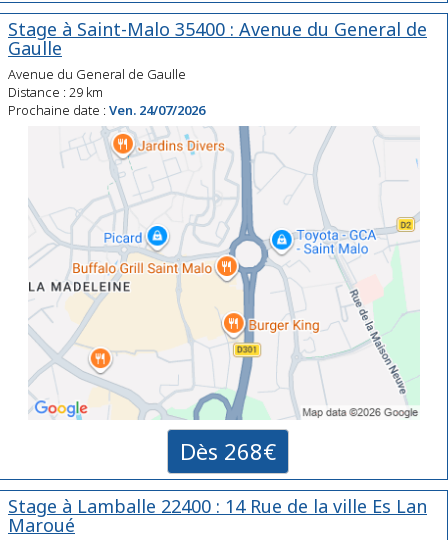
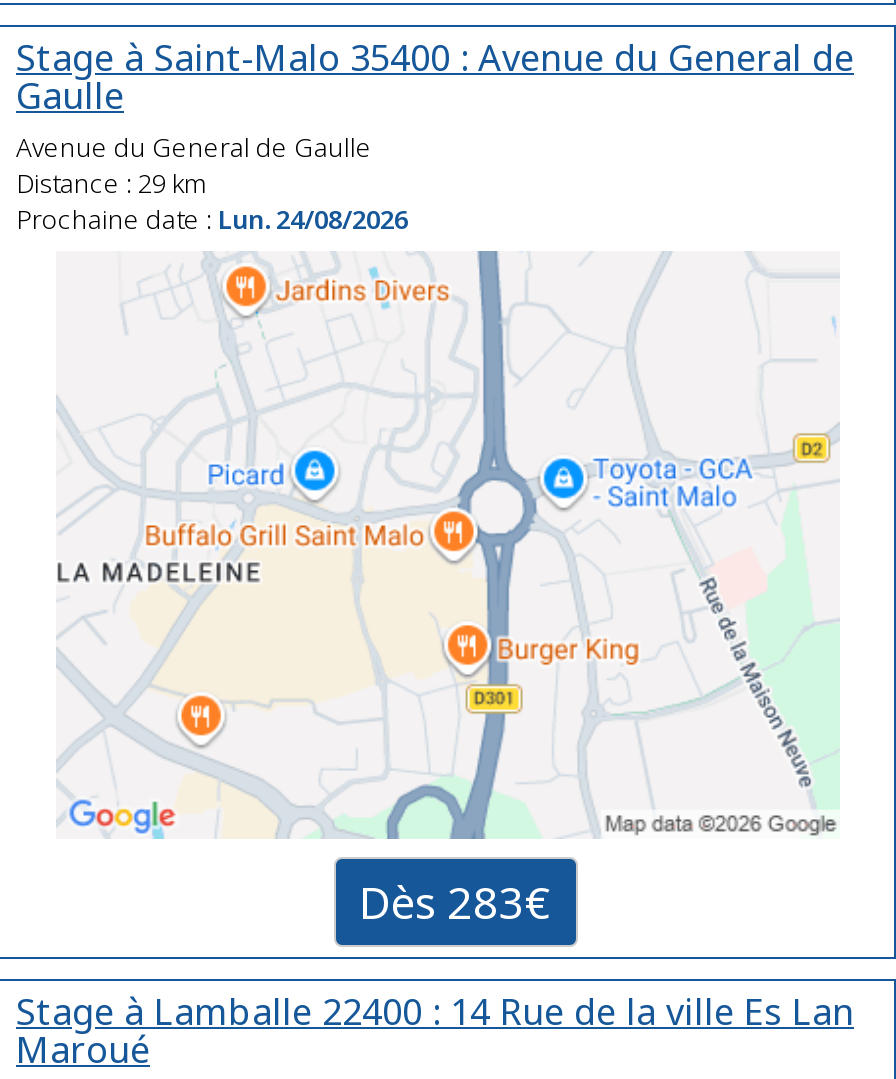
[8,101,205,119] Prochaine date : Ven. 24/07/2026 -> [16,201,408,237] Prochaine date : Lun. 24/08/2026
[179,436,275,466] Dès 268€ -> [359,871,551,931] Dès 283€

